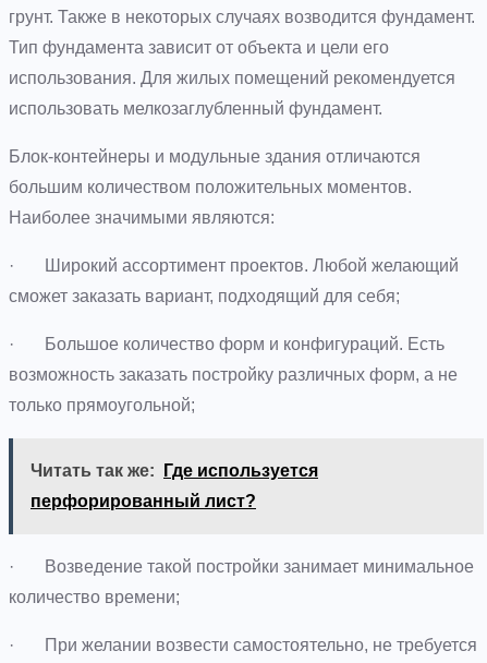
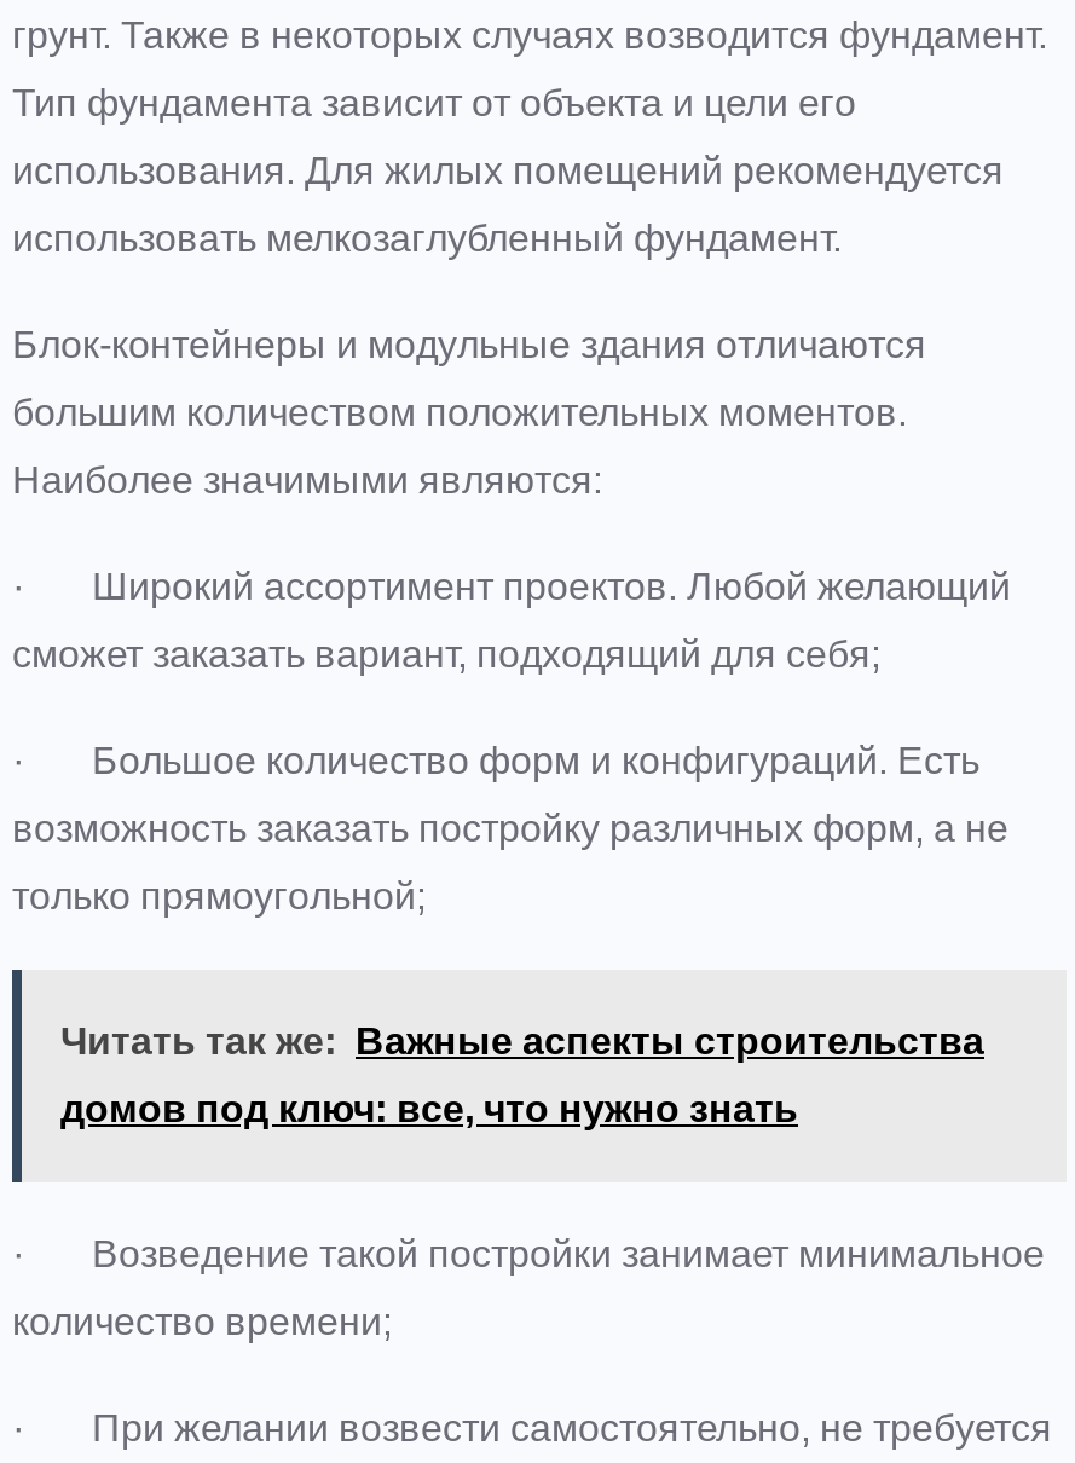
[31,461,318,480] Читать так же: Где используется -> [60,1020,984,1061] Читать так же: Важные аспекты строительства
[31,492,256,510] перфорированный лист? -> [60,1088,798,1129] домов под ключ: все, что нужно знать

